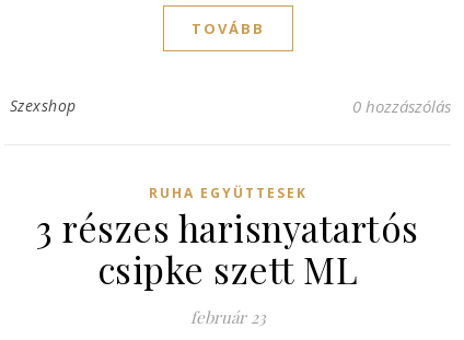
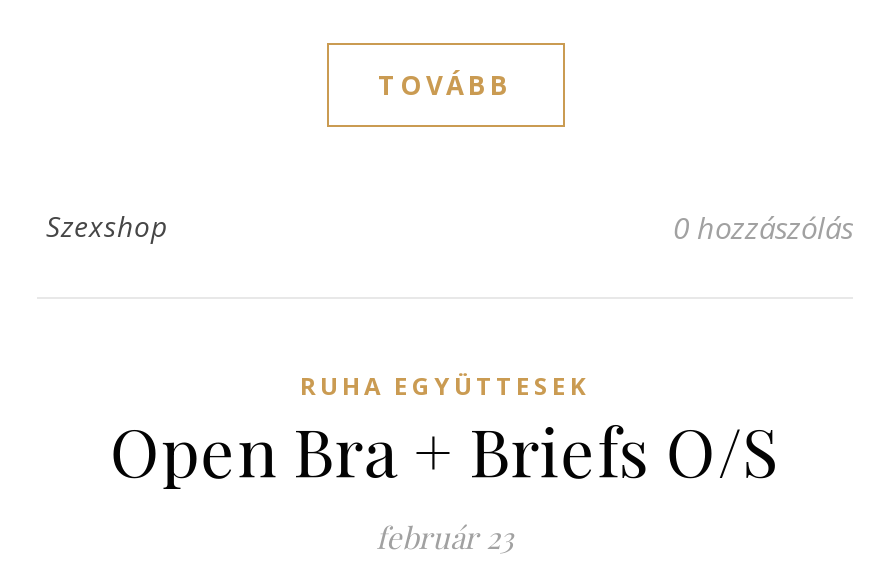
[36,203,419,293] 3 részes harisnyatartós | csipke szett ML -> [111,405,779,493] Open Bra + Briefs O/S

